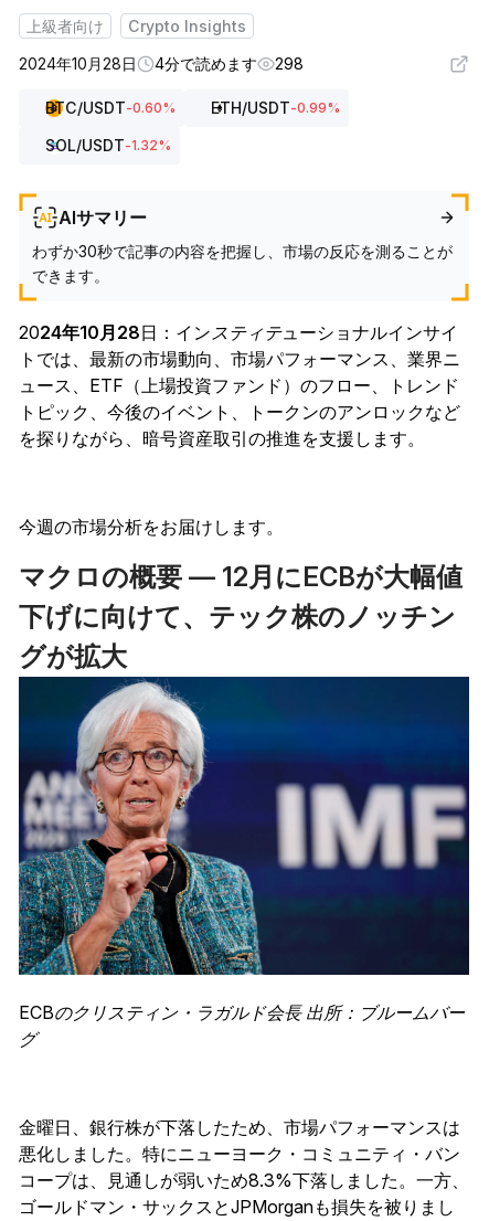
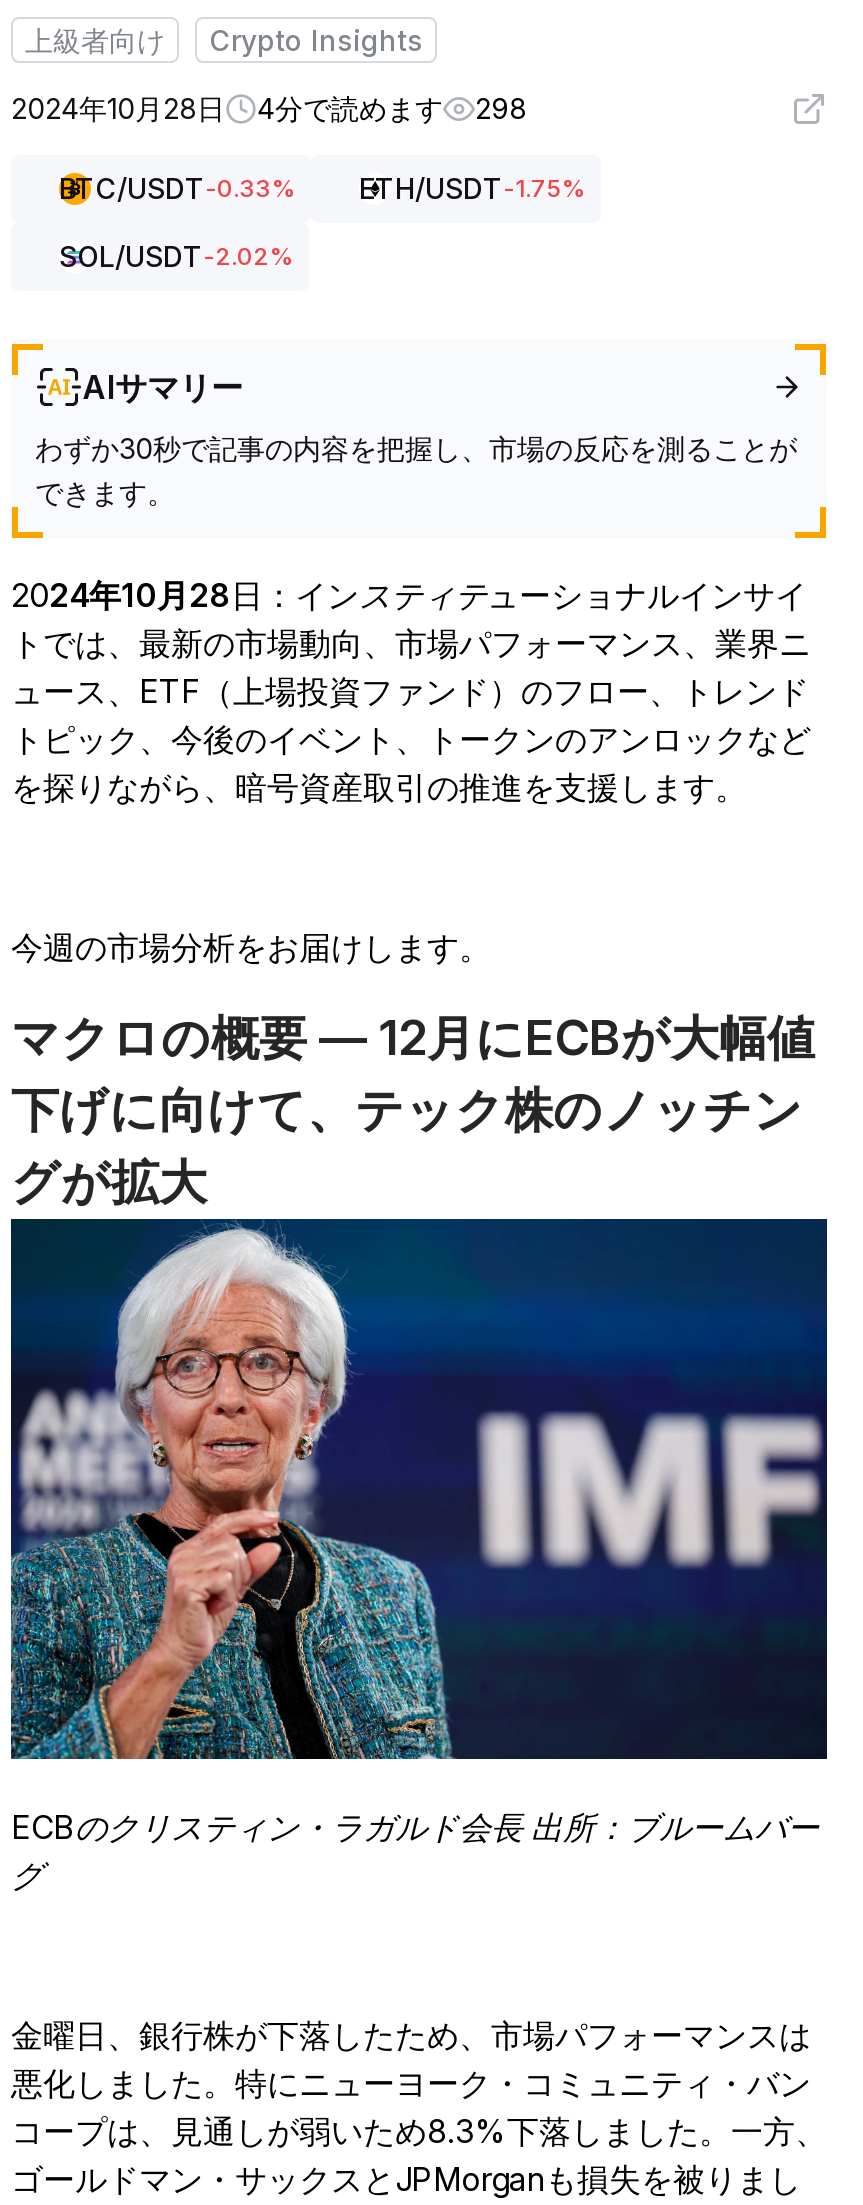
[45,98,176,117] BTC/USDT-0.60% -> [59,171,295,205] BTC/USDT-0.33%
[211,98,340,117] ETH/USDT-0.99% -> [359,171,585,205] ETH/USDT-1.75%
[45,136,171,155] SOL/USDT-1.32% -> [59,239,293,273] SOL/USDT-2.02%

